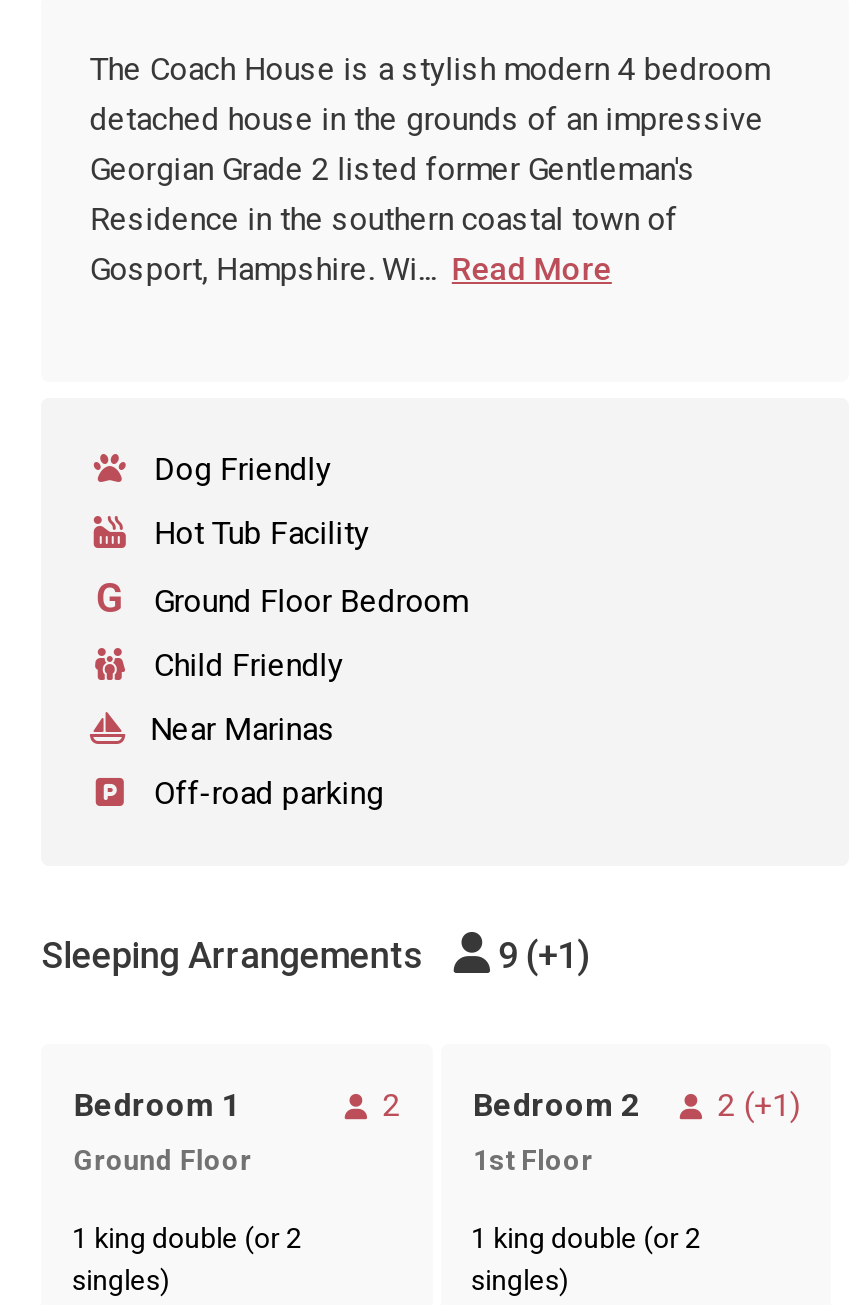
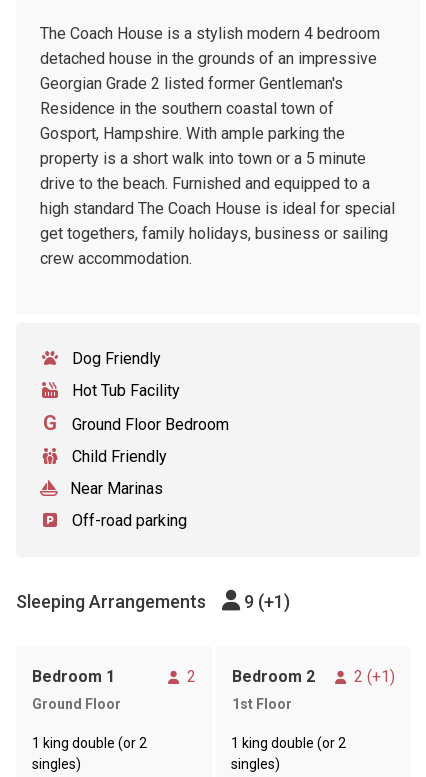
[90,250,612,288] Gosport, Hampshire. Wi... Read More -> [40,124,395,268] Gosport, Hampshire. With ample parking the | property is a short walk into town or a 5 minute | drive to the beach. Furnished and equipped to a | high standard The Coach House is ideal for special | get togethers, family holidays, business or sailing | crew accommodation.

